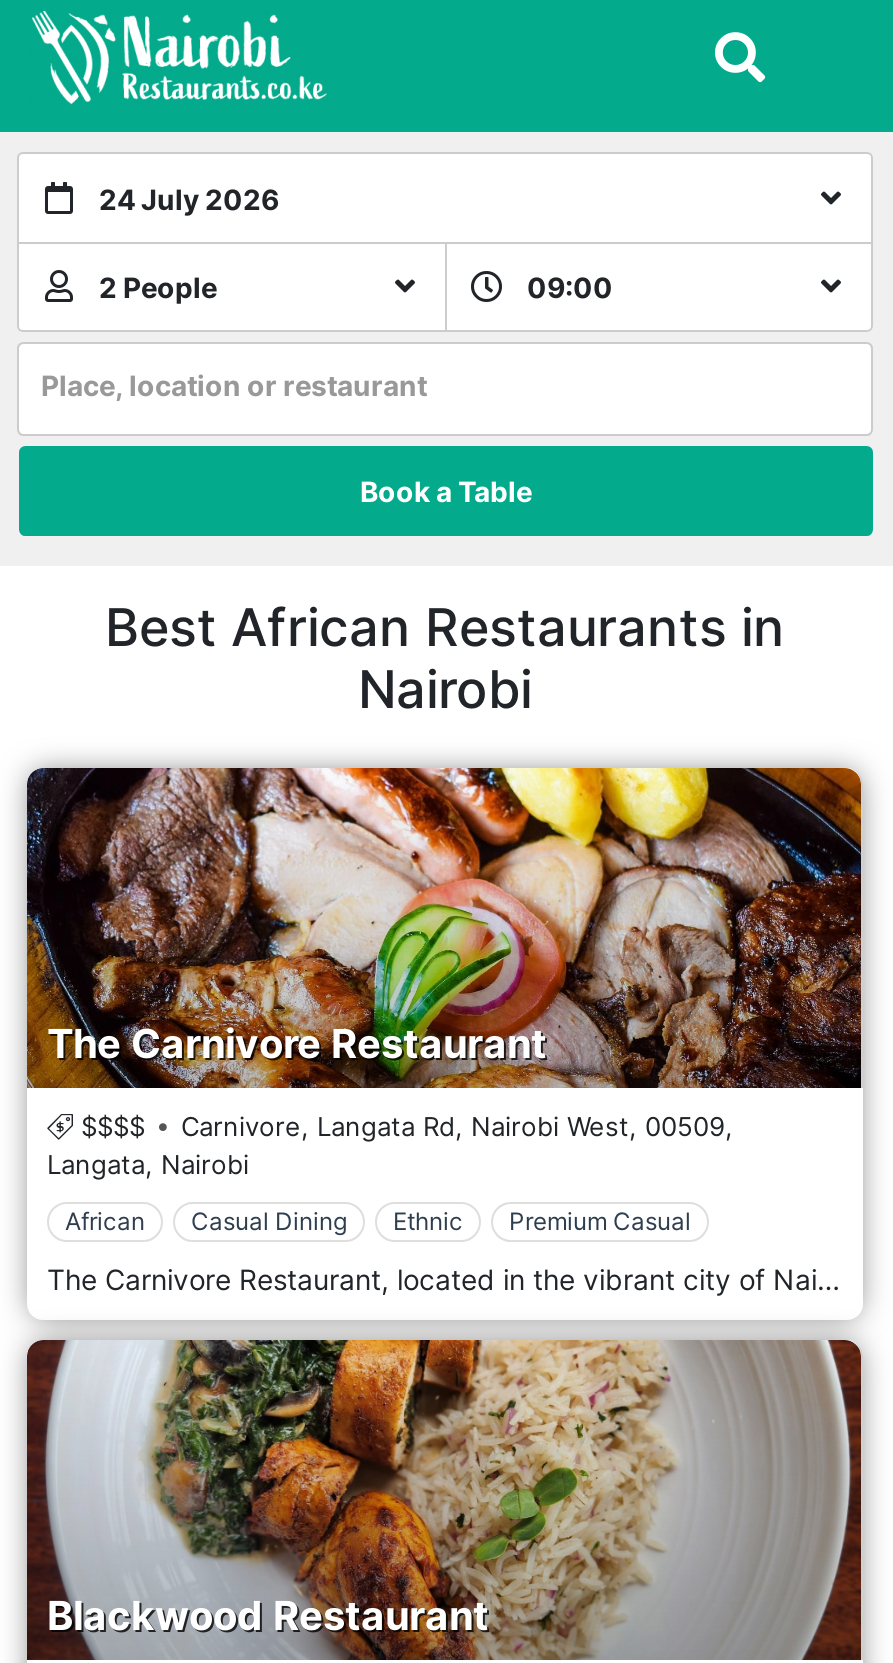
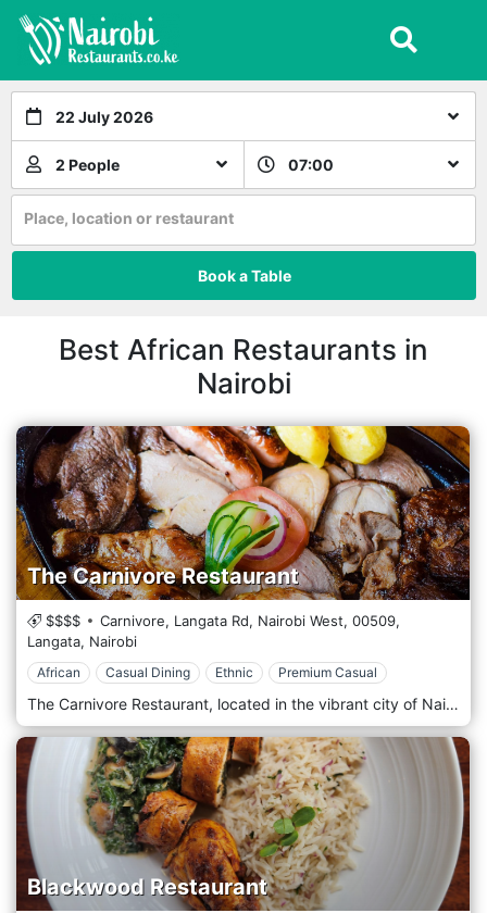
[99,181,279,215] 24 July 2026 -> [55,107,153,126] 22 July 2026
[527,270,613,304] 09:00 -> [288,155,334,174] 07:00

